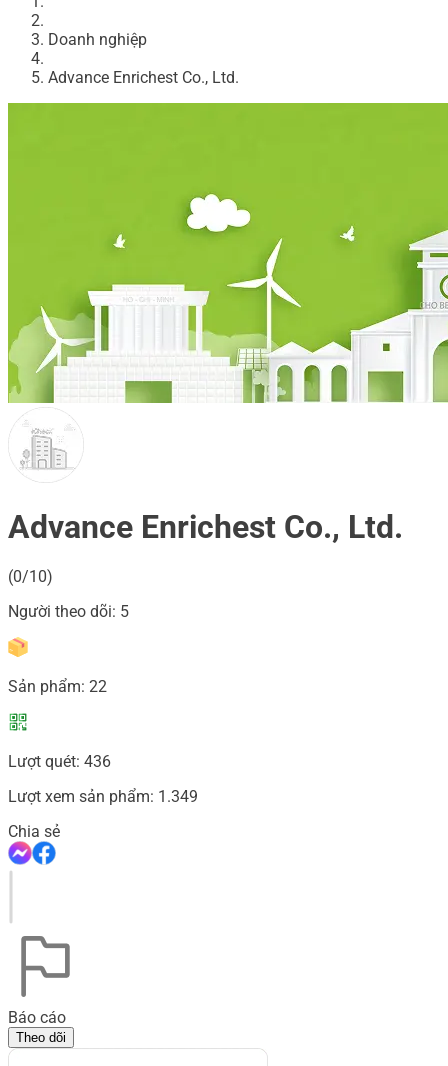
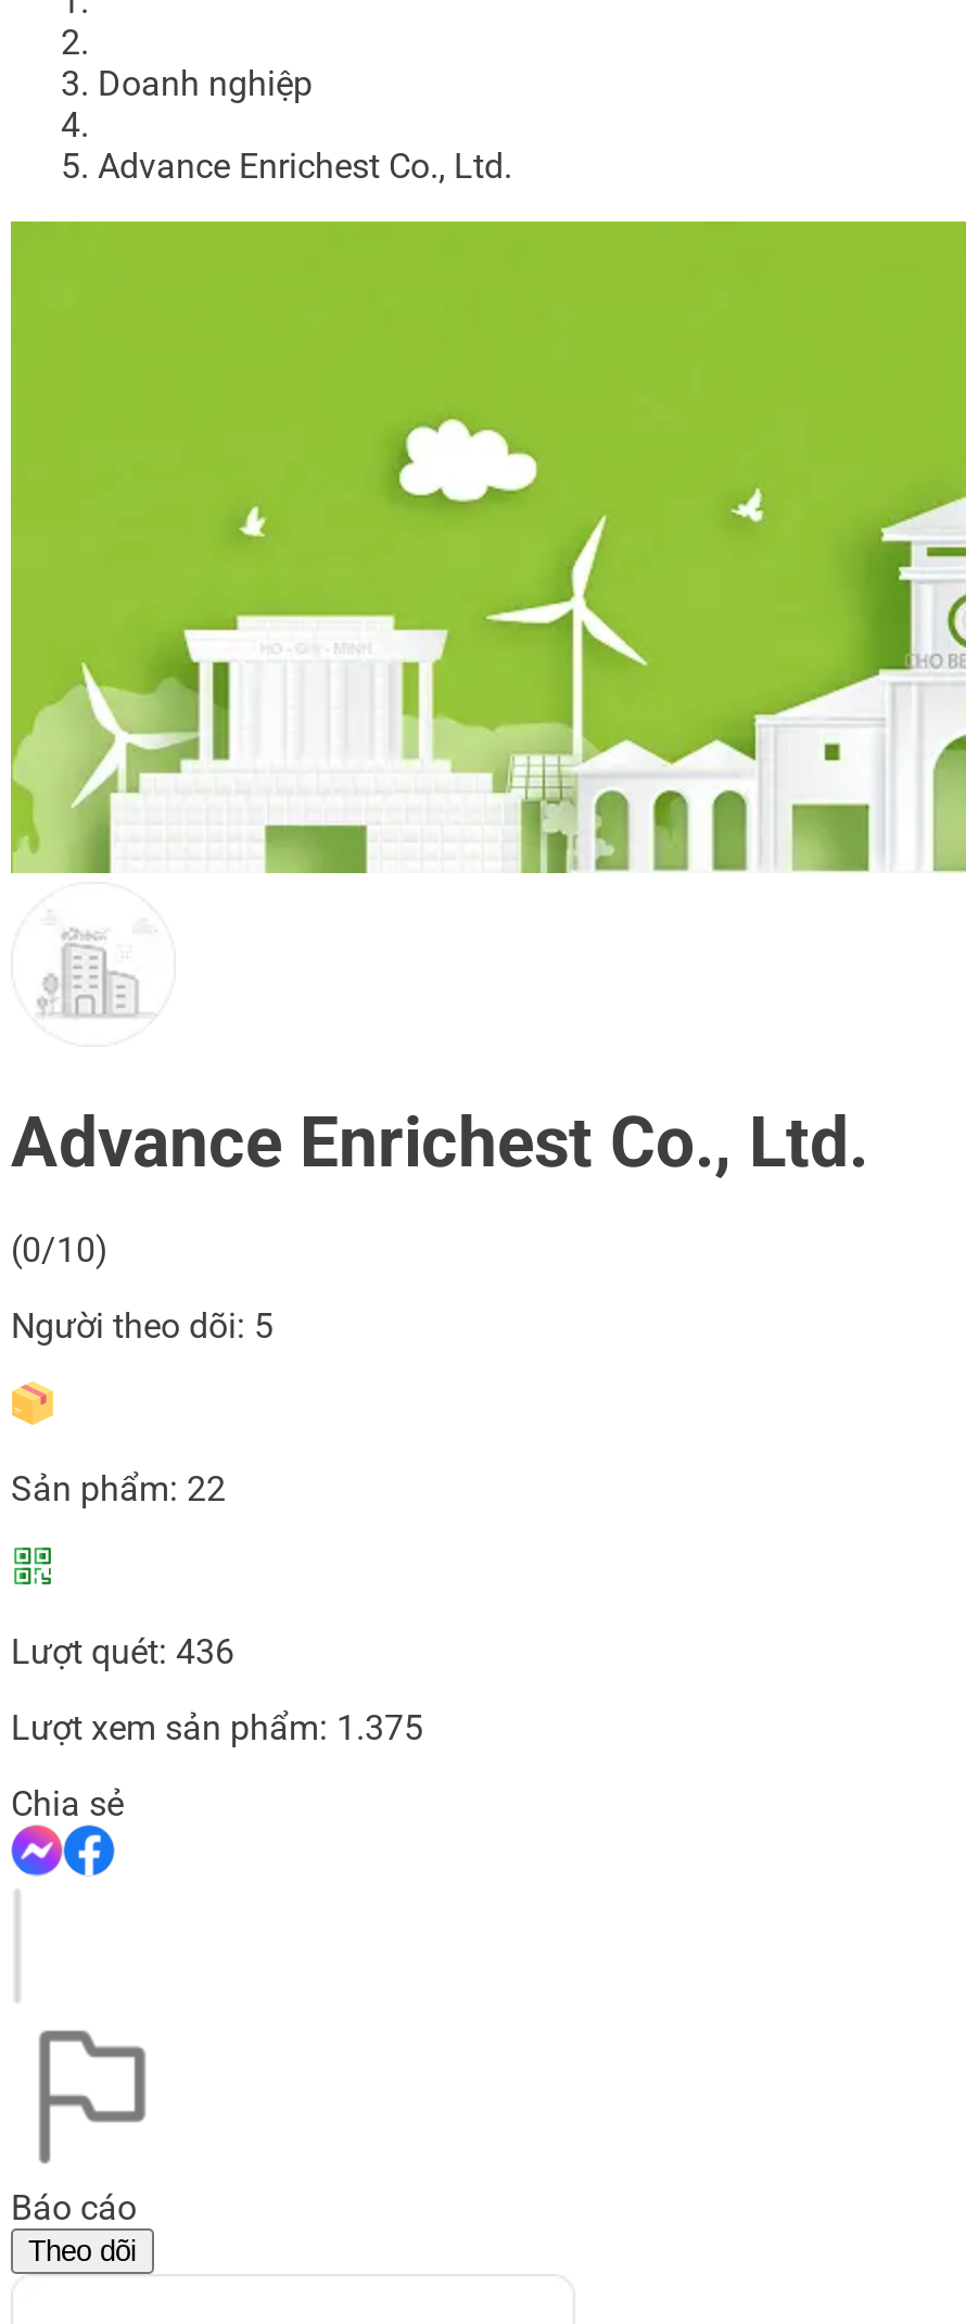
[8,787,198,806] Lượt xem sản phẩm: 1.349 -> [11,1708,423,1749] Lượt xem sản phẩm: 1.375

